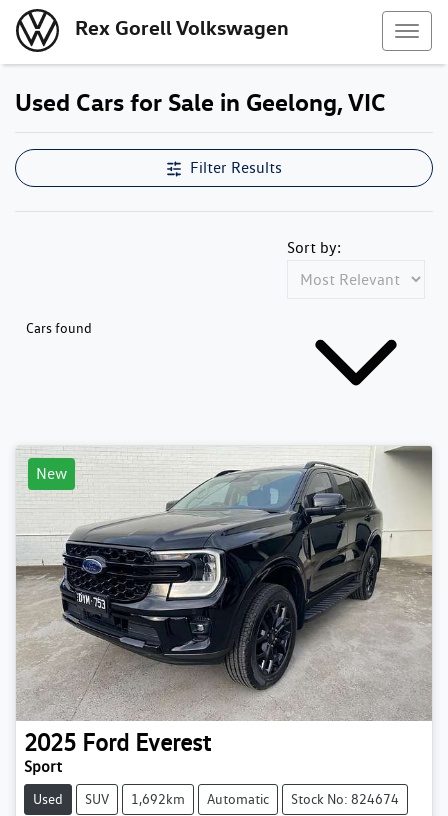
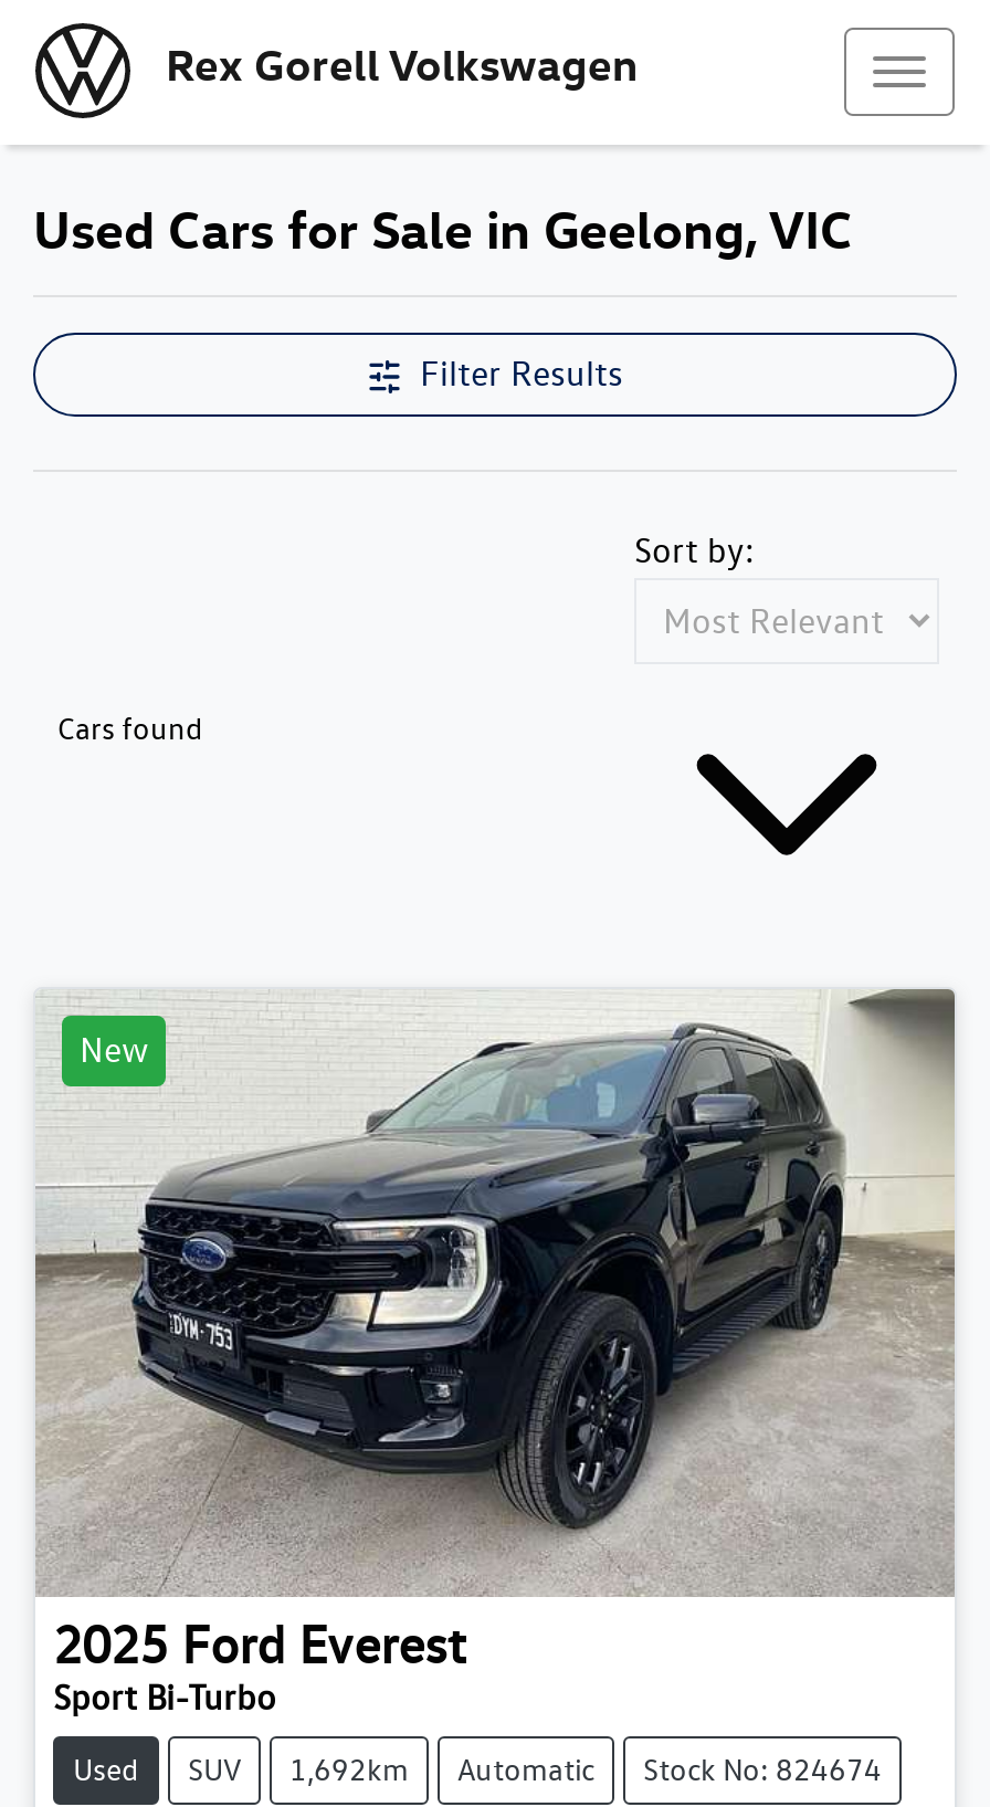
[24,756,62,775] Sport -> [53,1675,276,1717] Sport Bi-Turbo

